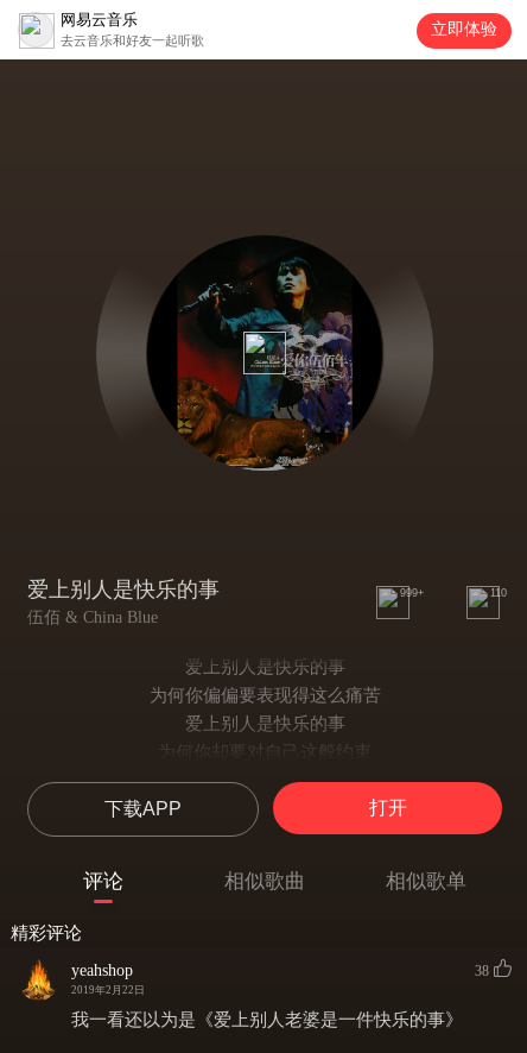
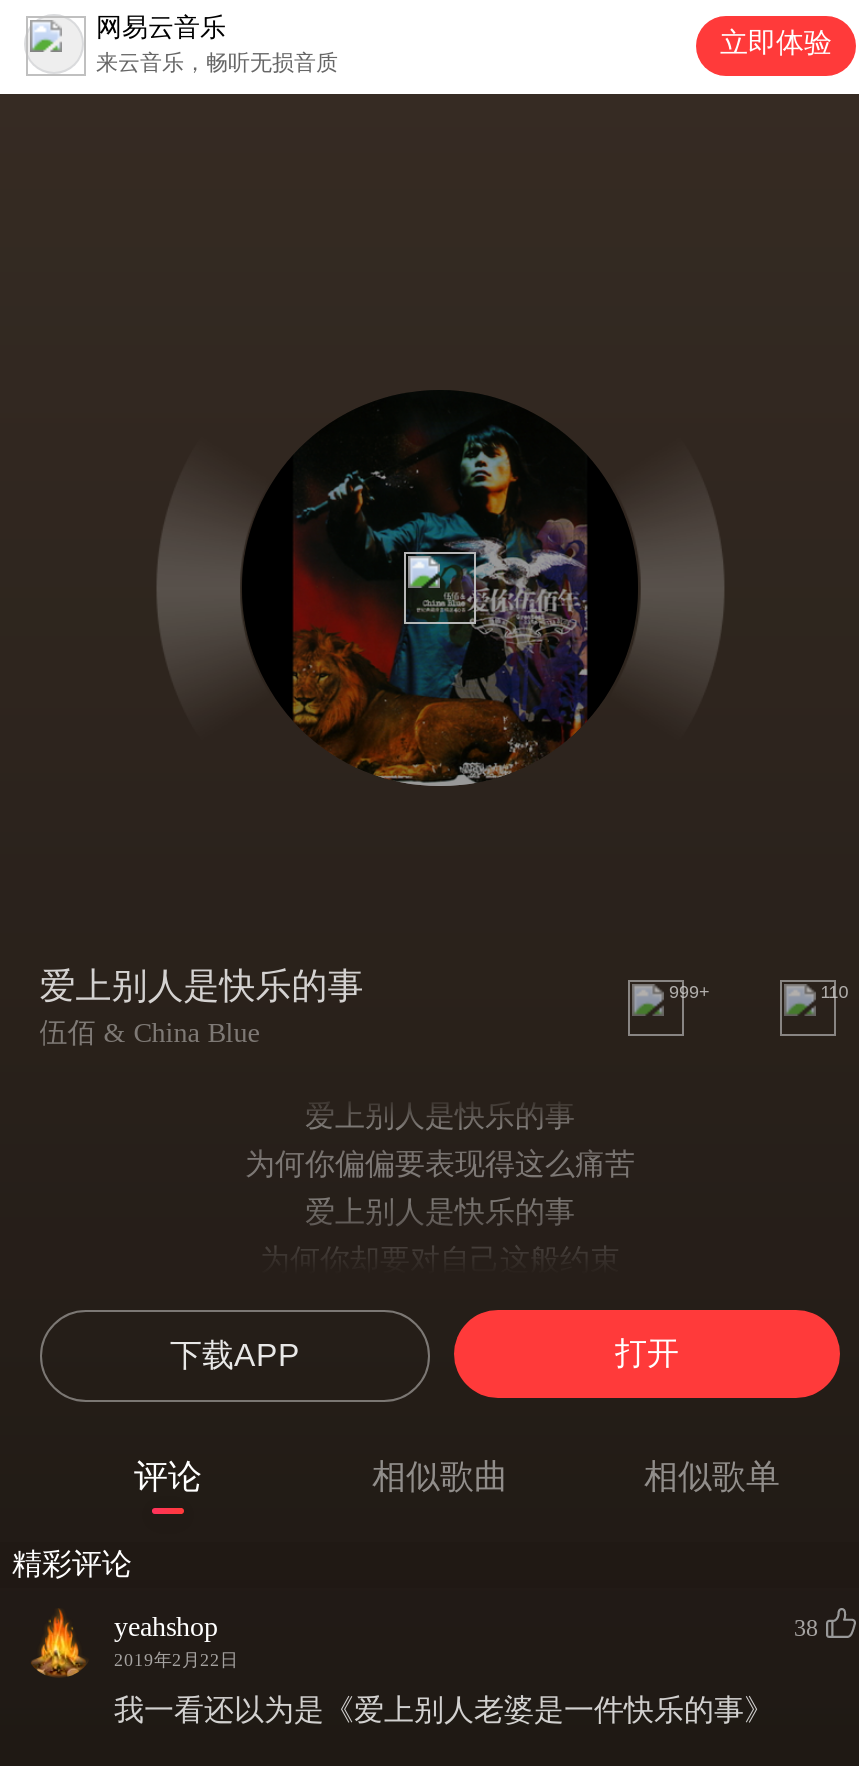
[61,33,204,48] 去云音乐和好友一起听歌 -> [96,50,338,74] 来云音乐，畅听无损音质

